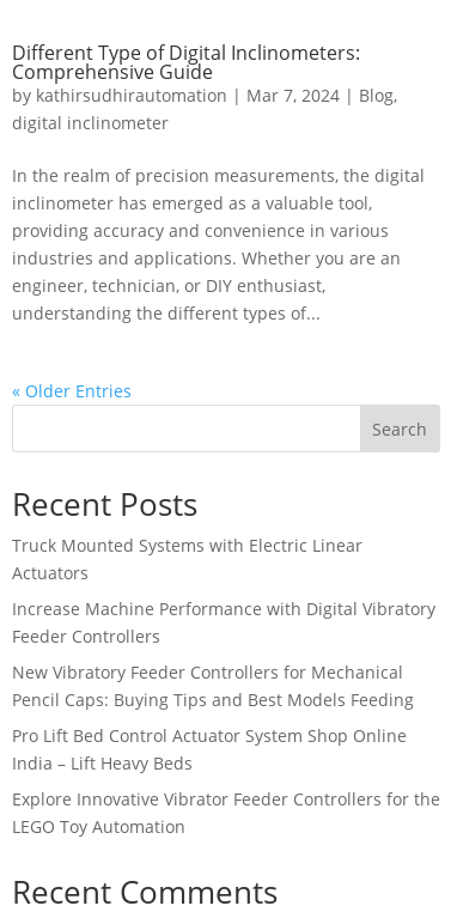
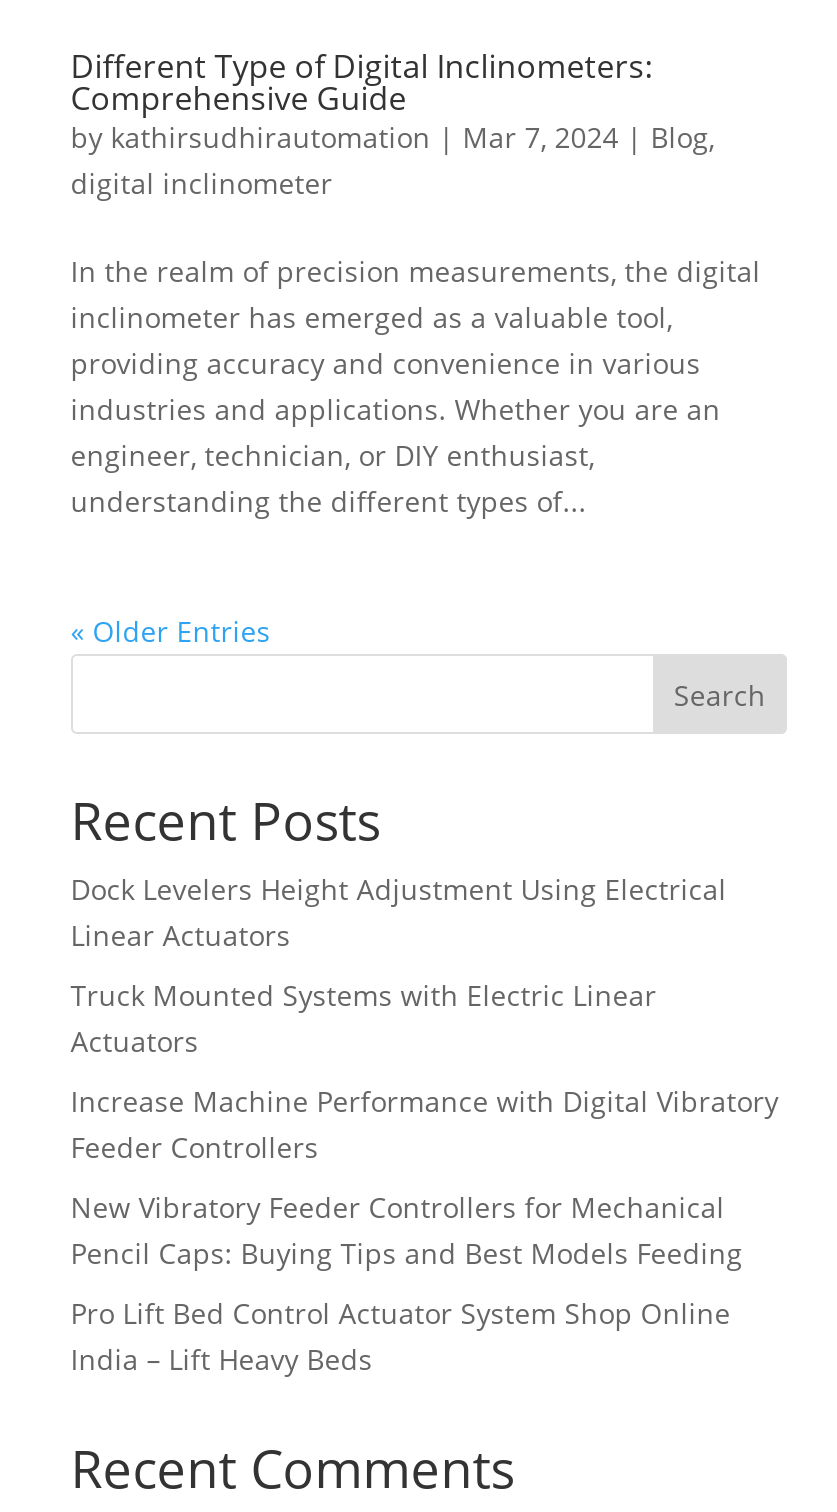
none -> [71,870,727,954] Dock Levelers Height Adjustment Using Electrical | Linear Actuators
moved [12,534,435,774] -> [71,976,779,1378]: Truck Mounted Systems with Electric Linear | Actuators | Increase Machine Performance with Digital Vibratory | Feeder Controllers | New Vibratory Feeder Controllers for Mechanical | Pencil Caps: Buying Tips and Best Models Feeding | Pro Lift Bed Control Actuator System Shop Online | India – Lift Heavy Beds
[12,788,440,838] Explore Innovative Vibrator Feeder Controllers for the | LEGO Toy Automation -> none

